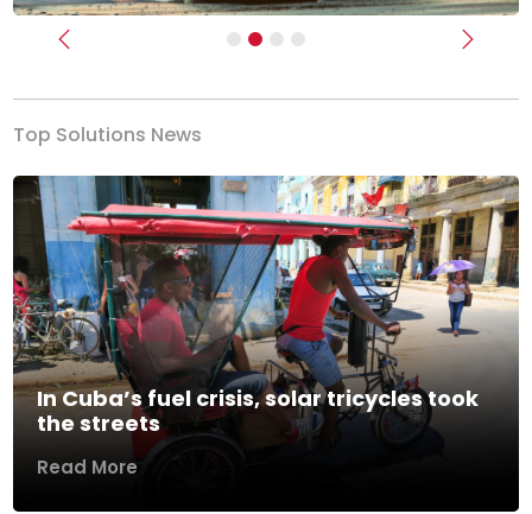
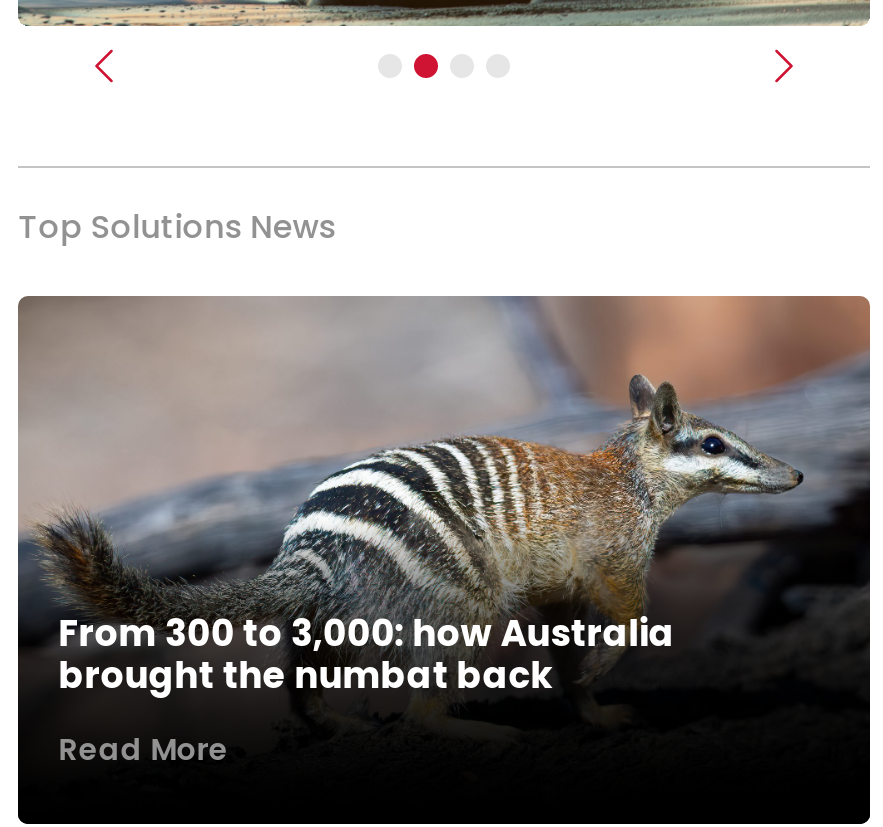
[12,174,519,438] [image] | In Cuba’s fuel crisis, solar tricycles took | the streets -> [18,294,870,700] [image] | From 300 to 3,000: how Australia | brought the numbat back

